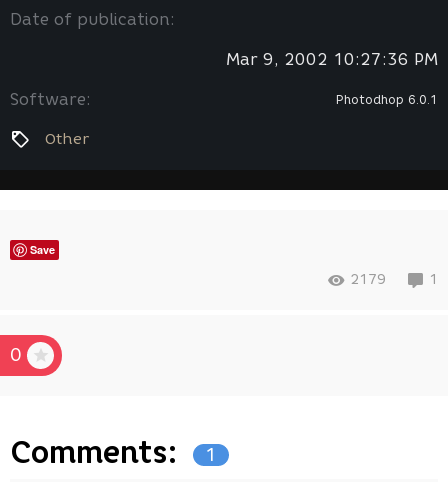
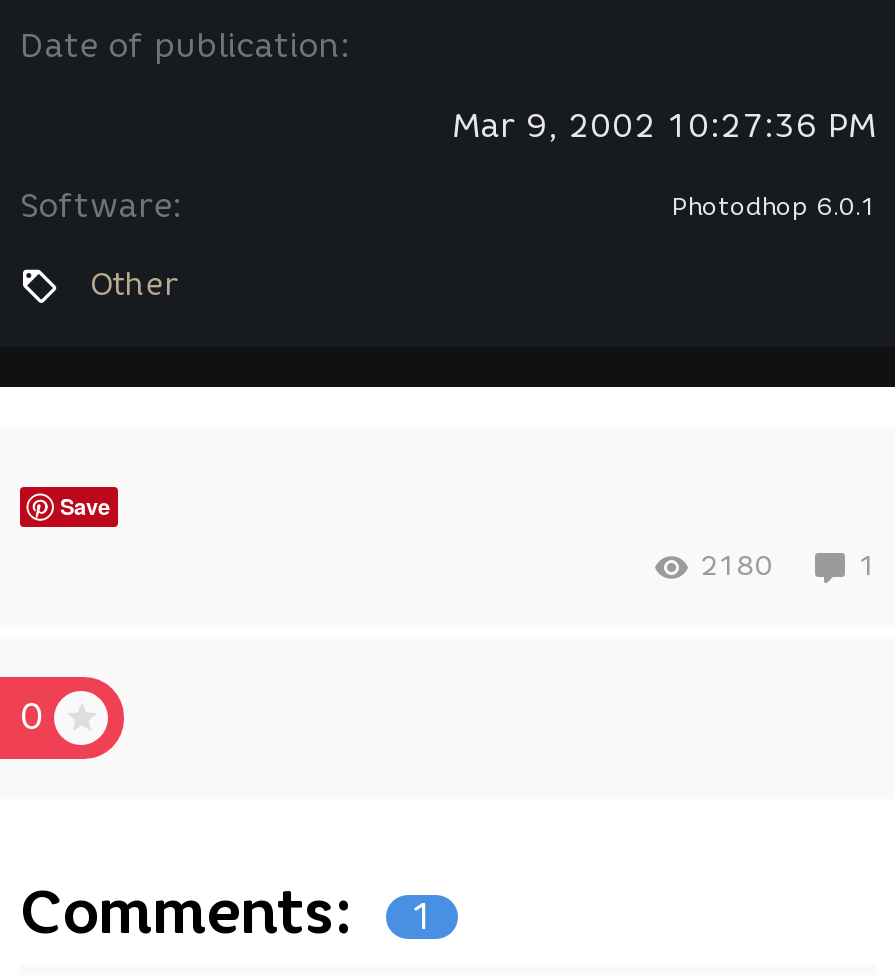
[350,271,386,288] 2179 -> [700,549,772,583] 2180

